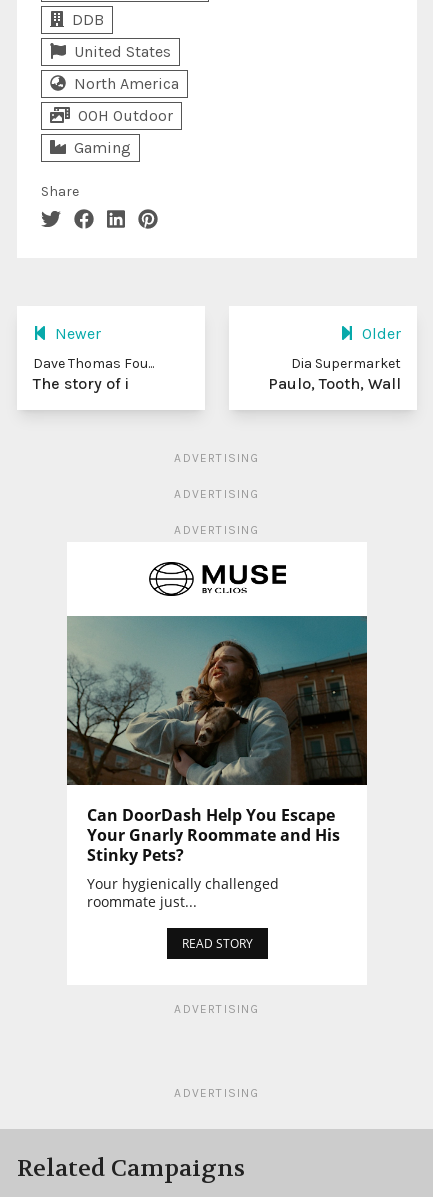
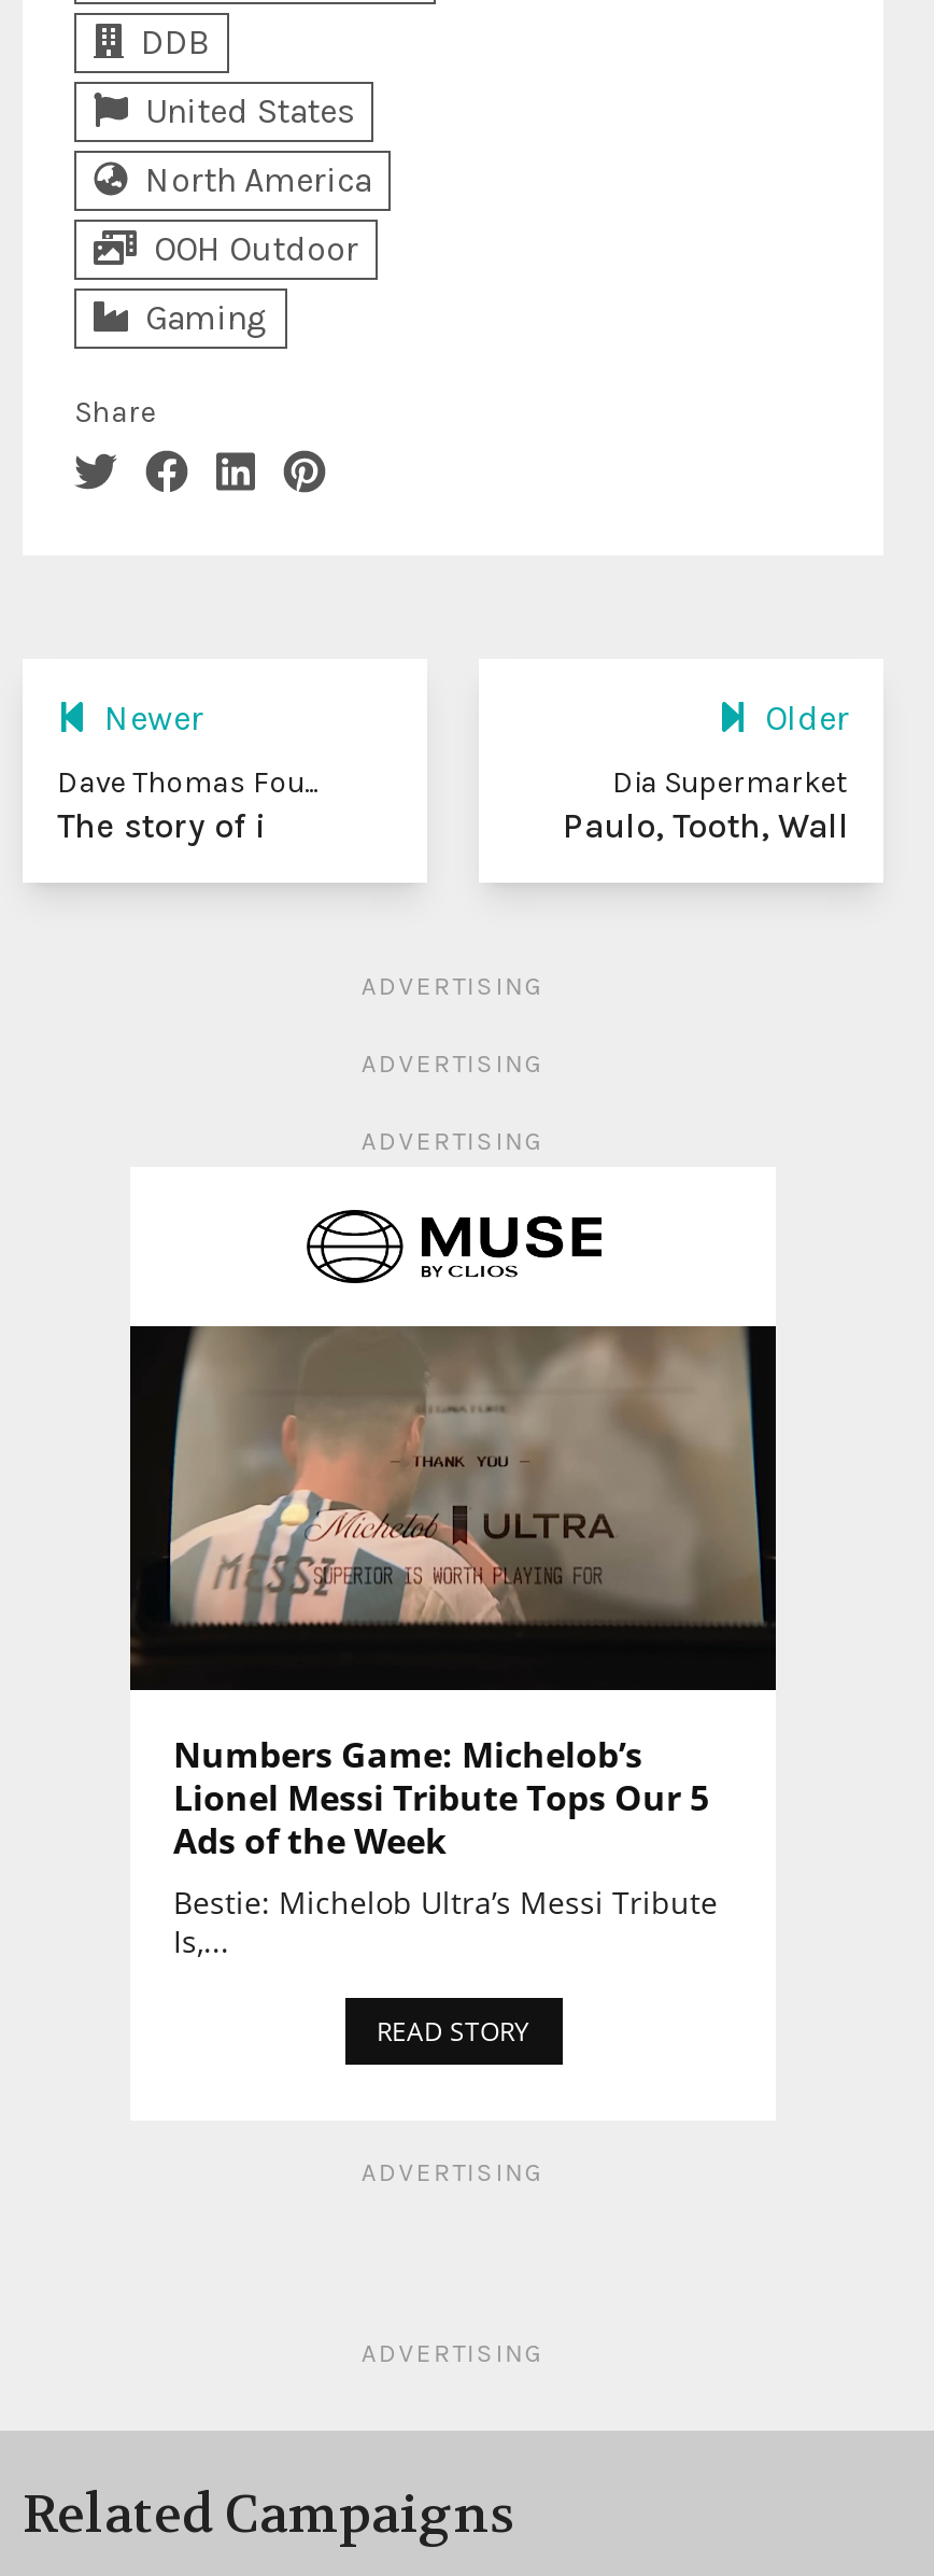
[67,615,368,911] [image] | Can DoorDash Help You Escape | Your Gnarly Roommate and His | Stinky Pets? | Your hygienically challenged | roommate just... -> [130,1324,778,1961] [image] | Numbers Game: Michelob’s | Lionel Messi Tribute Tops Our 5 | Ads of the Week | Bestie: Michelob Ultra’s Messi Tribute | Is,...

